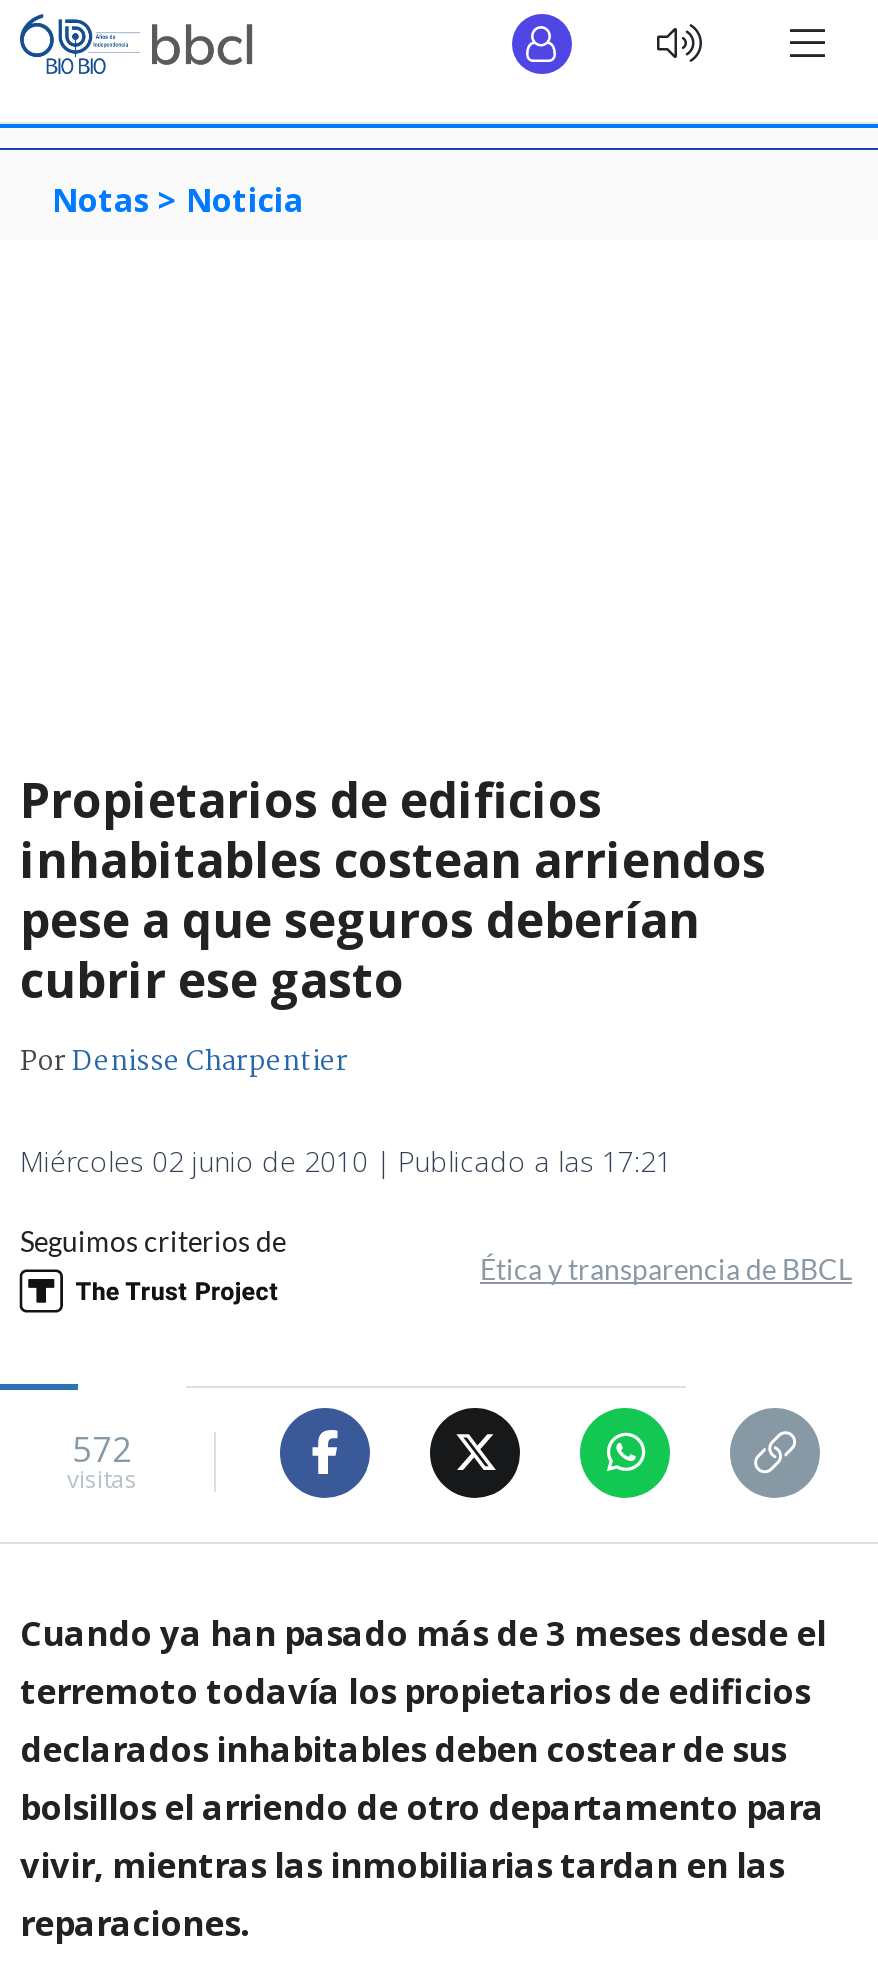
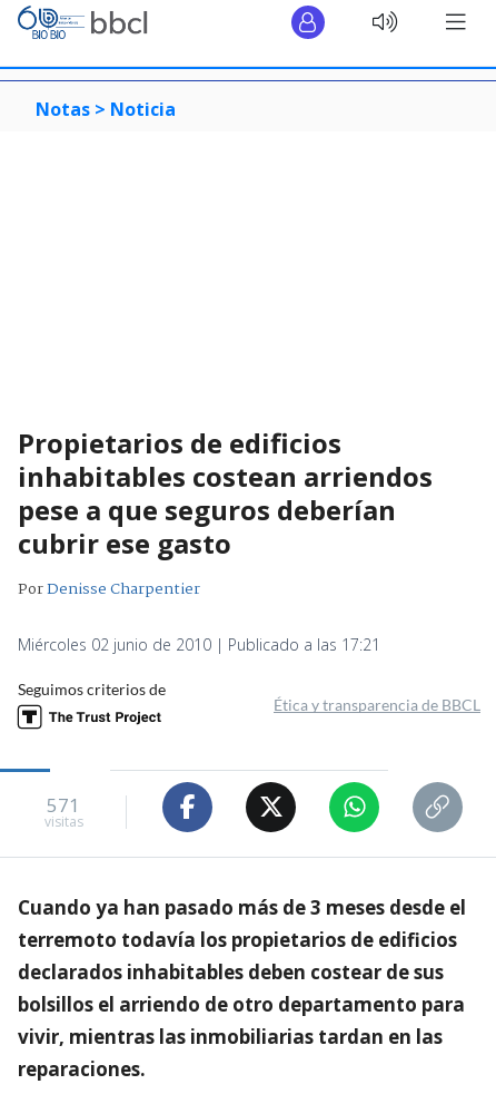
[72,1427,132,1473] 572 -> [47,792,80,818] 571

